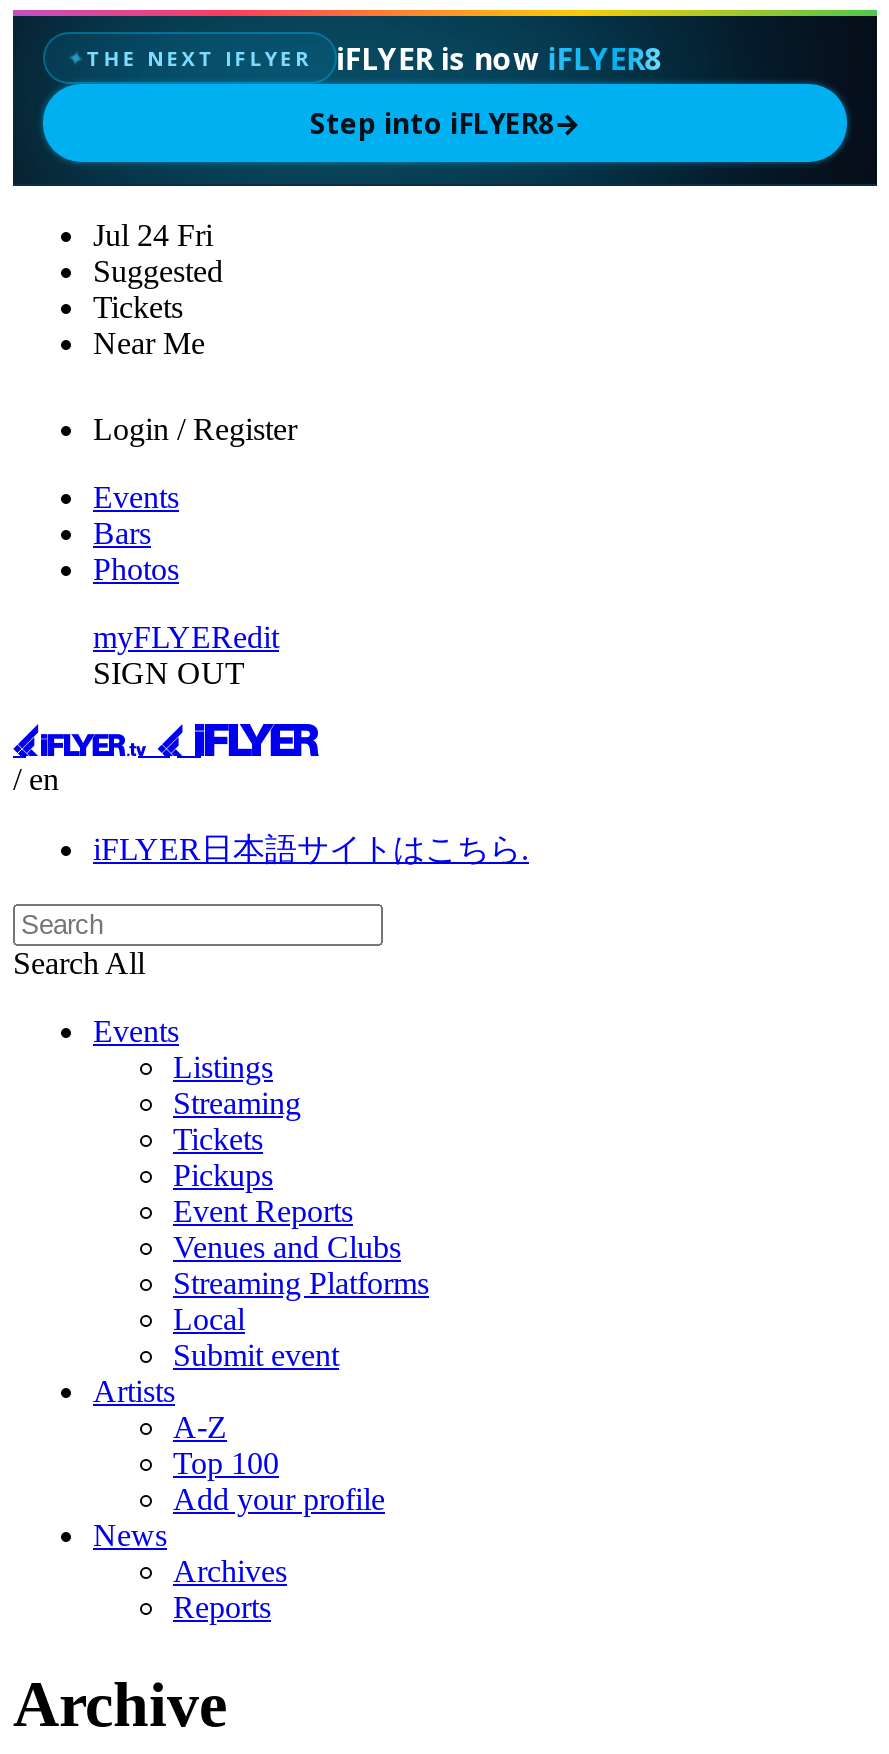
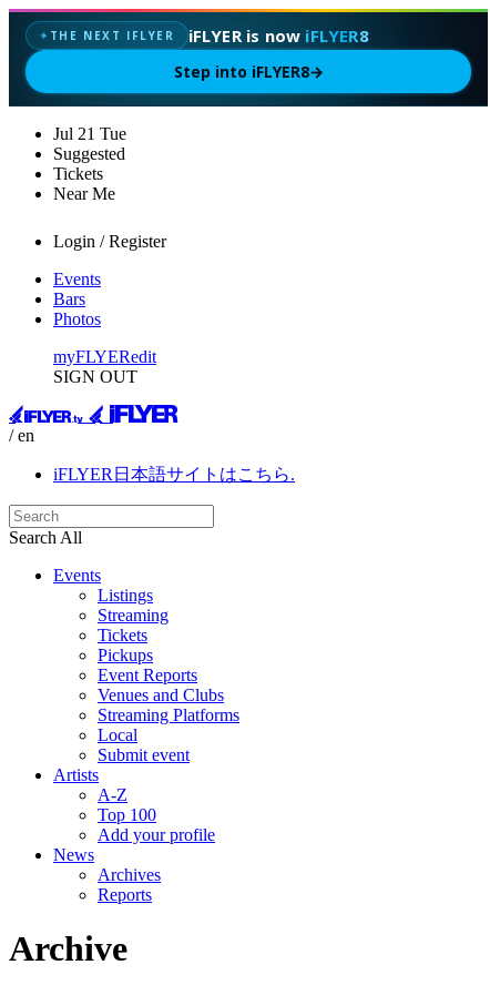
[93,218,213,252] Jul 24 Fri -> [53,124,126,143] Jul 21 Tue

